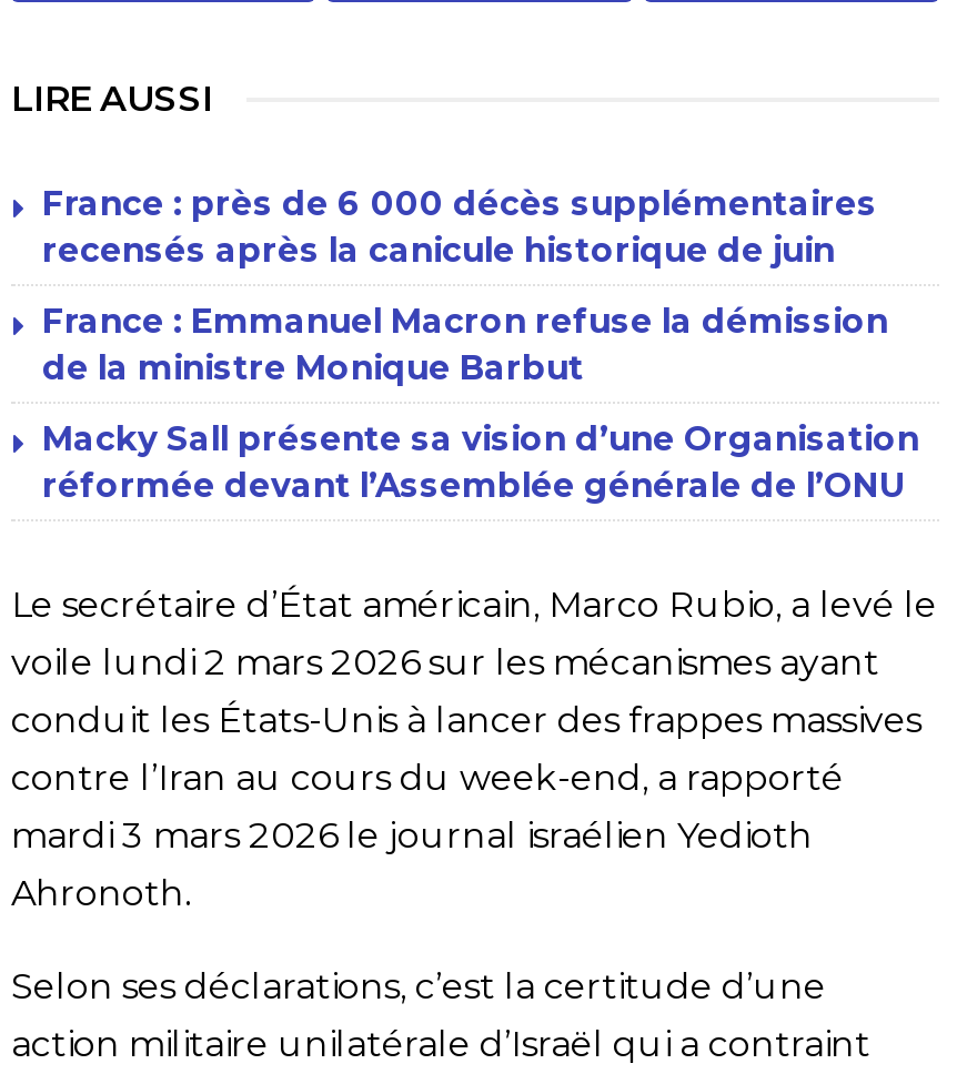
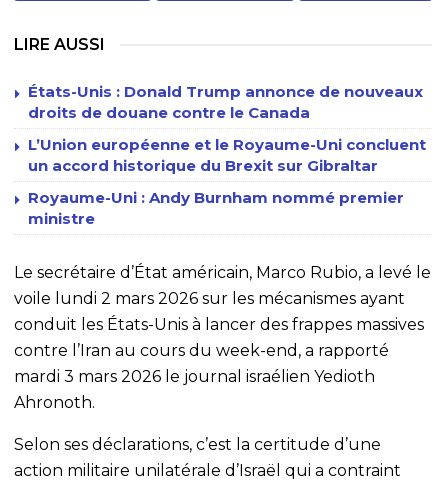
[42,181,877,270] France : près de 6 000 décès supplémentaires | recensés après la canicule historique de juin -> [28,81,423,121] États-Unis : Donald Trump annonce de nouveaux | droits de douane contre le Canada
[42,298,888,387] France : Emmanuel Macron refuse la démission | de la ministre Monique Barbut -> [28,134,426,174] L’Union européenne et le Royaume-Uni concluent | un accord historique du Brexit sur Gibraltar
[42,416,919,505] Macky Sall présente sa vision d’une Organisation | réformée devant l’Assemblée générale de l’ONU -> [28,187,404,227] Royaume-Uni : Andy Burnham nommé premier | ministre

